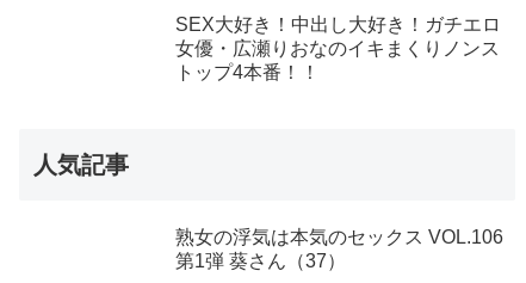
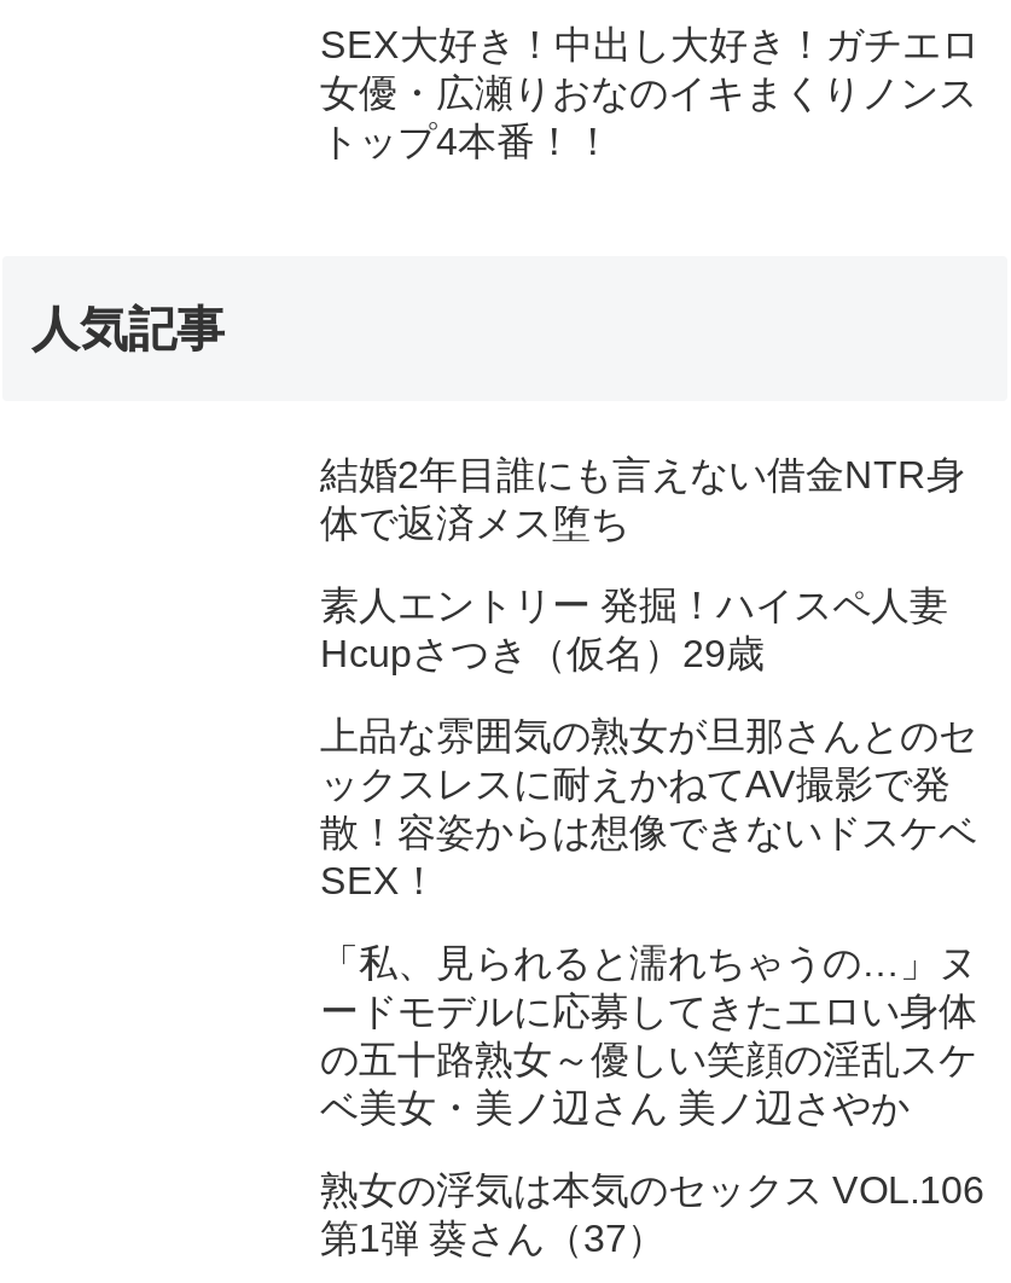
none -> [320,455,977,1130] 結婚2年目誰にも言えない借金NTR身 | 体で返済メス堕ち | 素人エントリー 発掘！ハイスペ人妻 | Hcupさつき（仮名）29歳 | 上品な雰囲気の熟女が旦那さんとのセ | ックスレスに耐えかねてAV撮影で発 | 散！容姿からは想像できないドスケベ | SEX！ | 「私、見られると濡れちゃうの…」ヌ | ードモデルに応募してきたエロい身体 | の五十路熟女～優しい笑顔の淫乱スケ | ベ美女・美ノ辺さん 美ノ辺さやか

